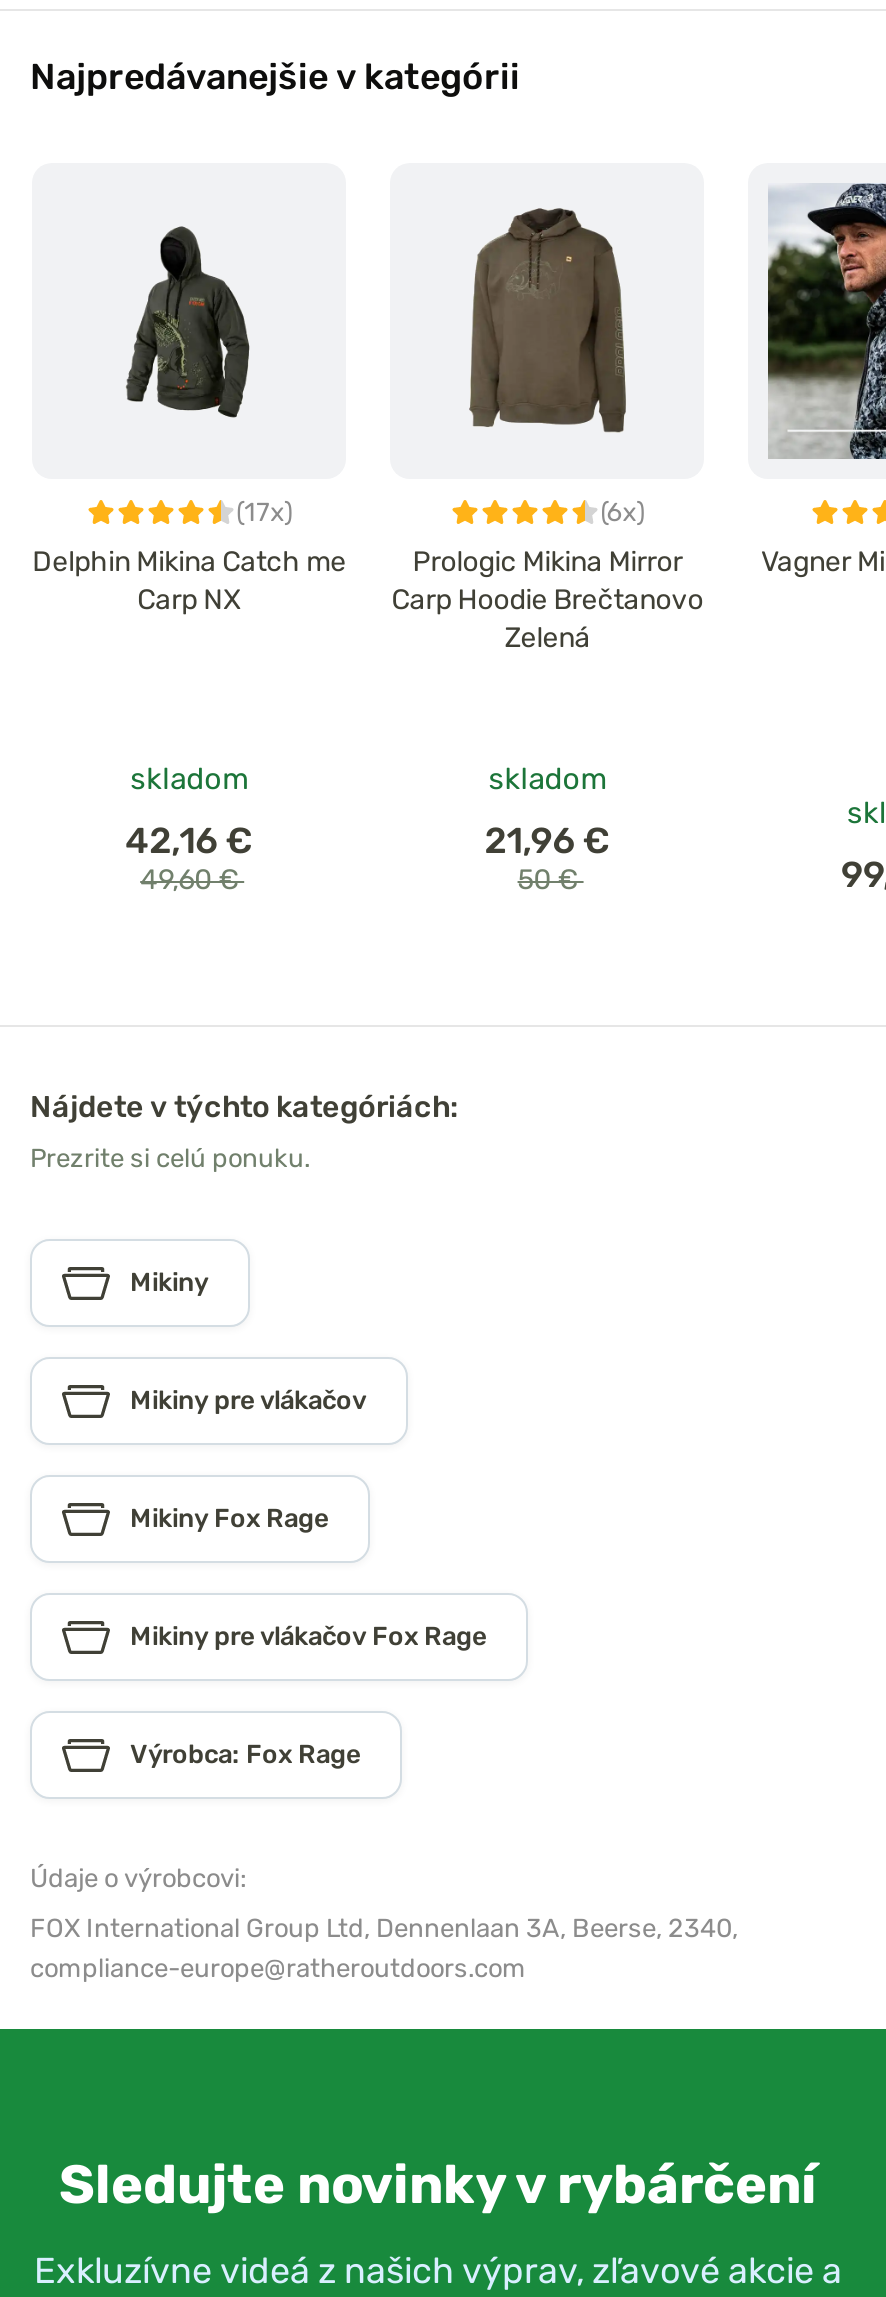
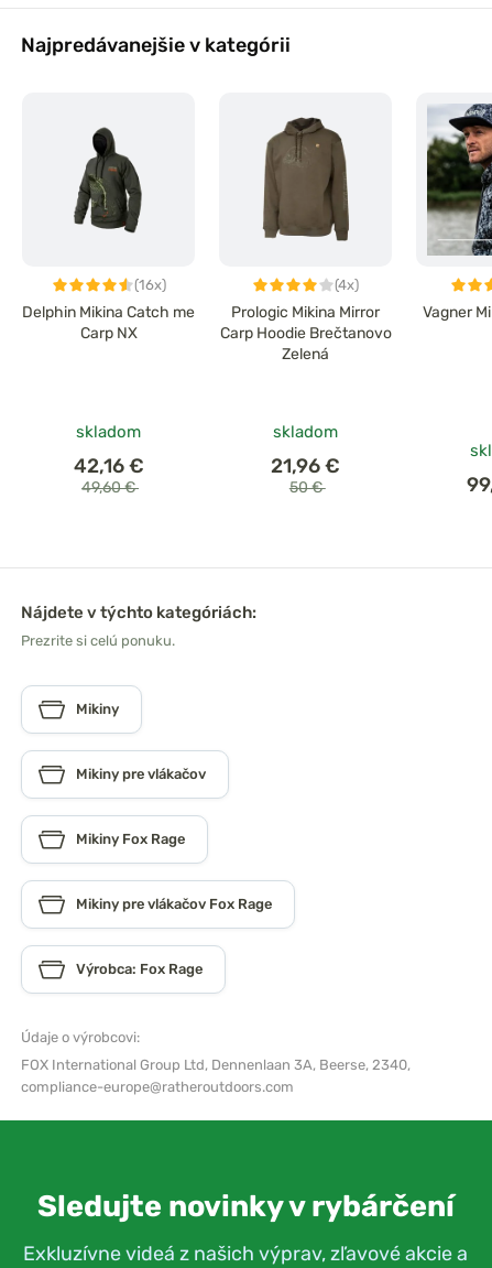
[236,496,292,526] (17x) -> [134,276,166,293] (16x)
[601,496,645,526] (6x) -> [335,276,359,293] (4x)

